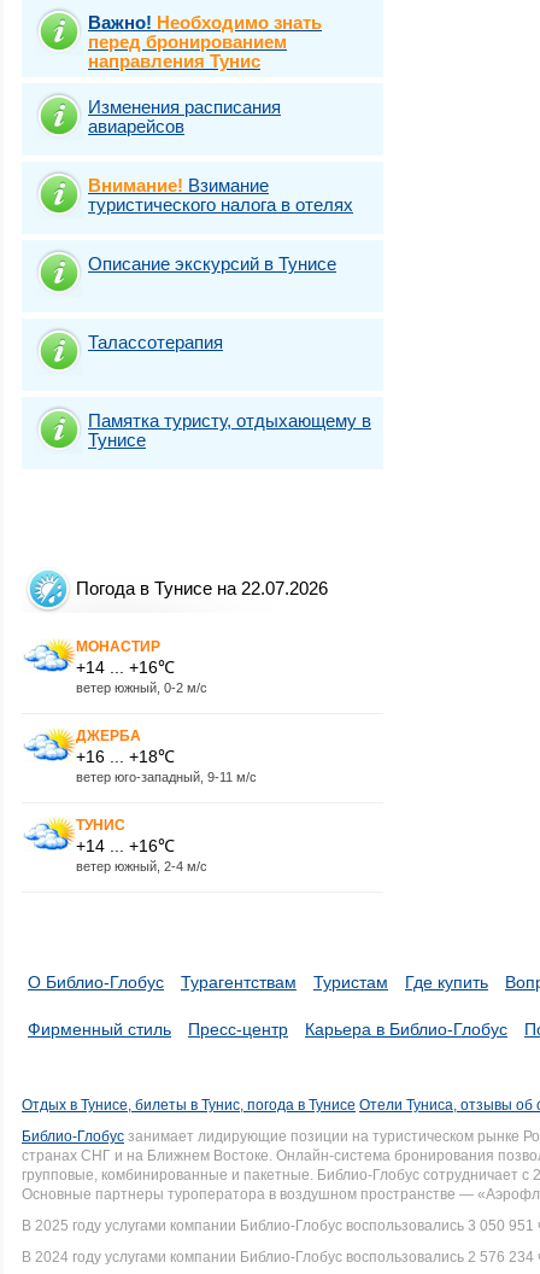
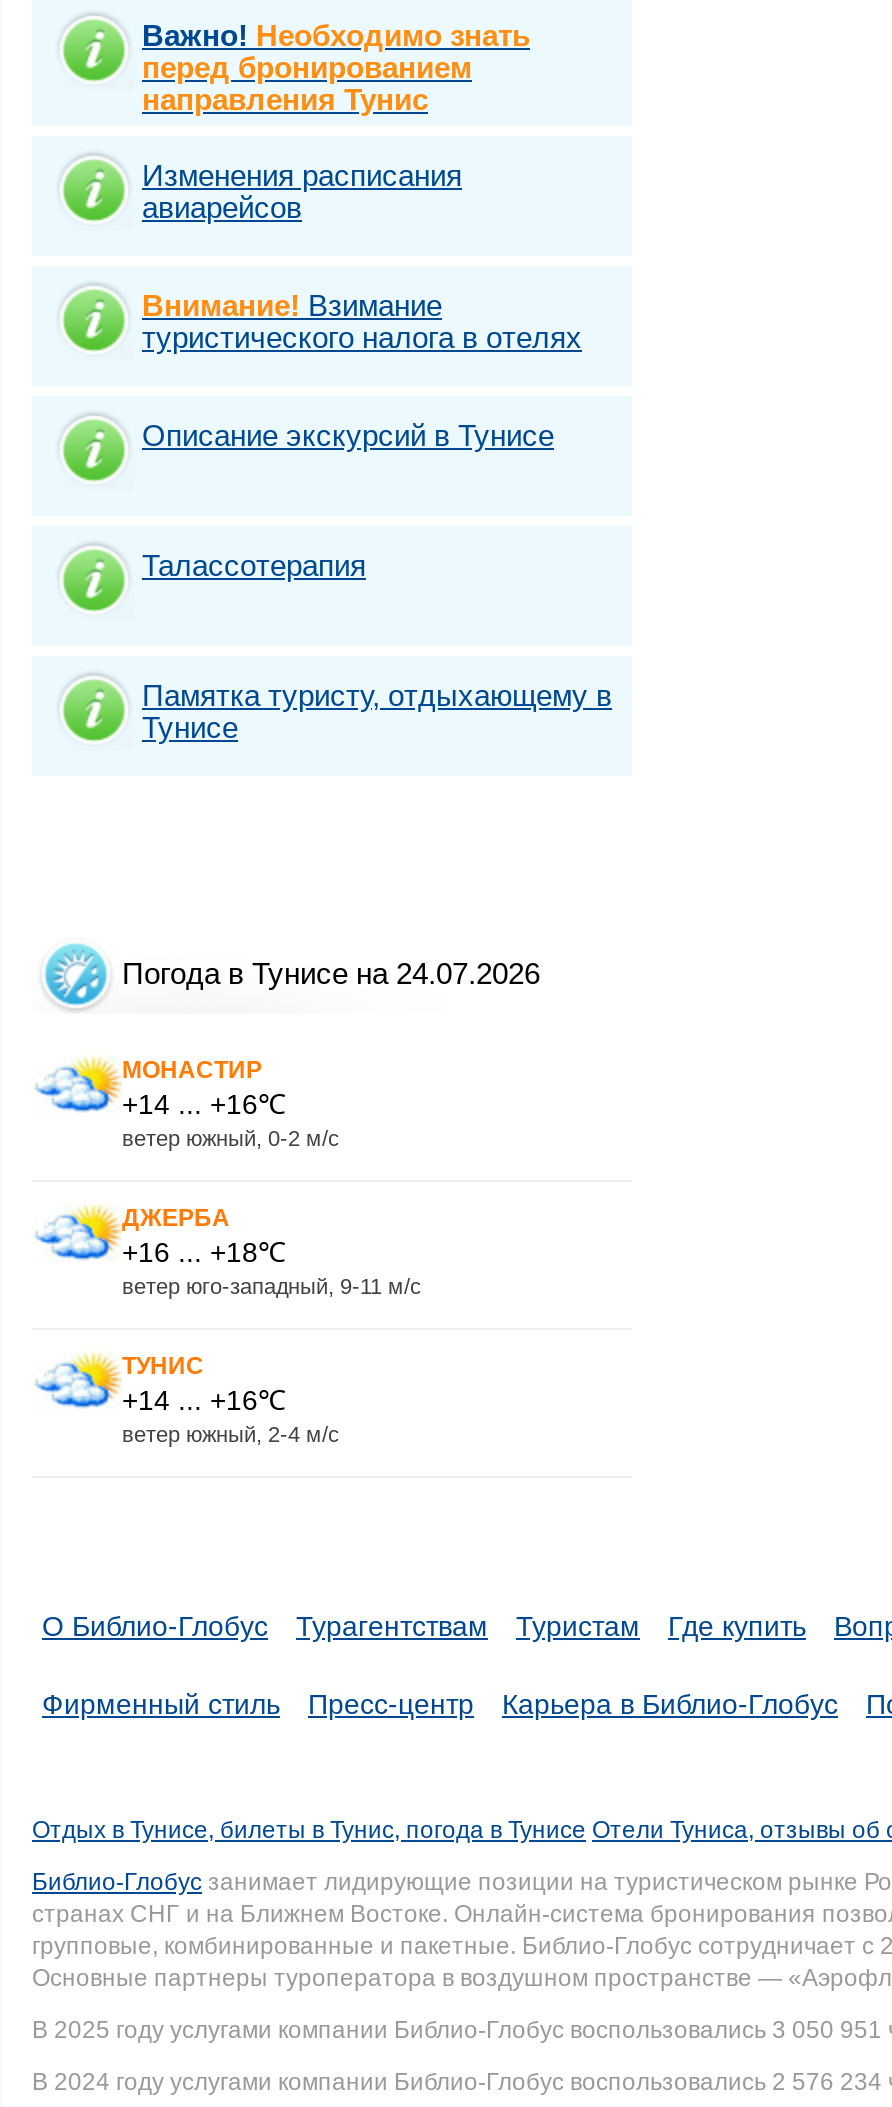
[76,578,328,598] Погода в Тунисе на 22.07.2026 -> [122,956,540,990] Погода в Тунисе на 24.07.2026

